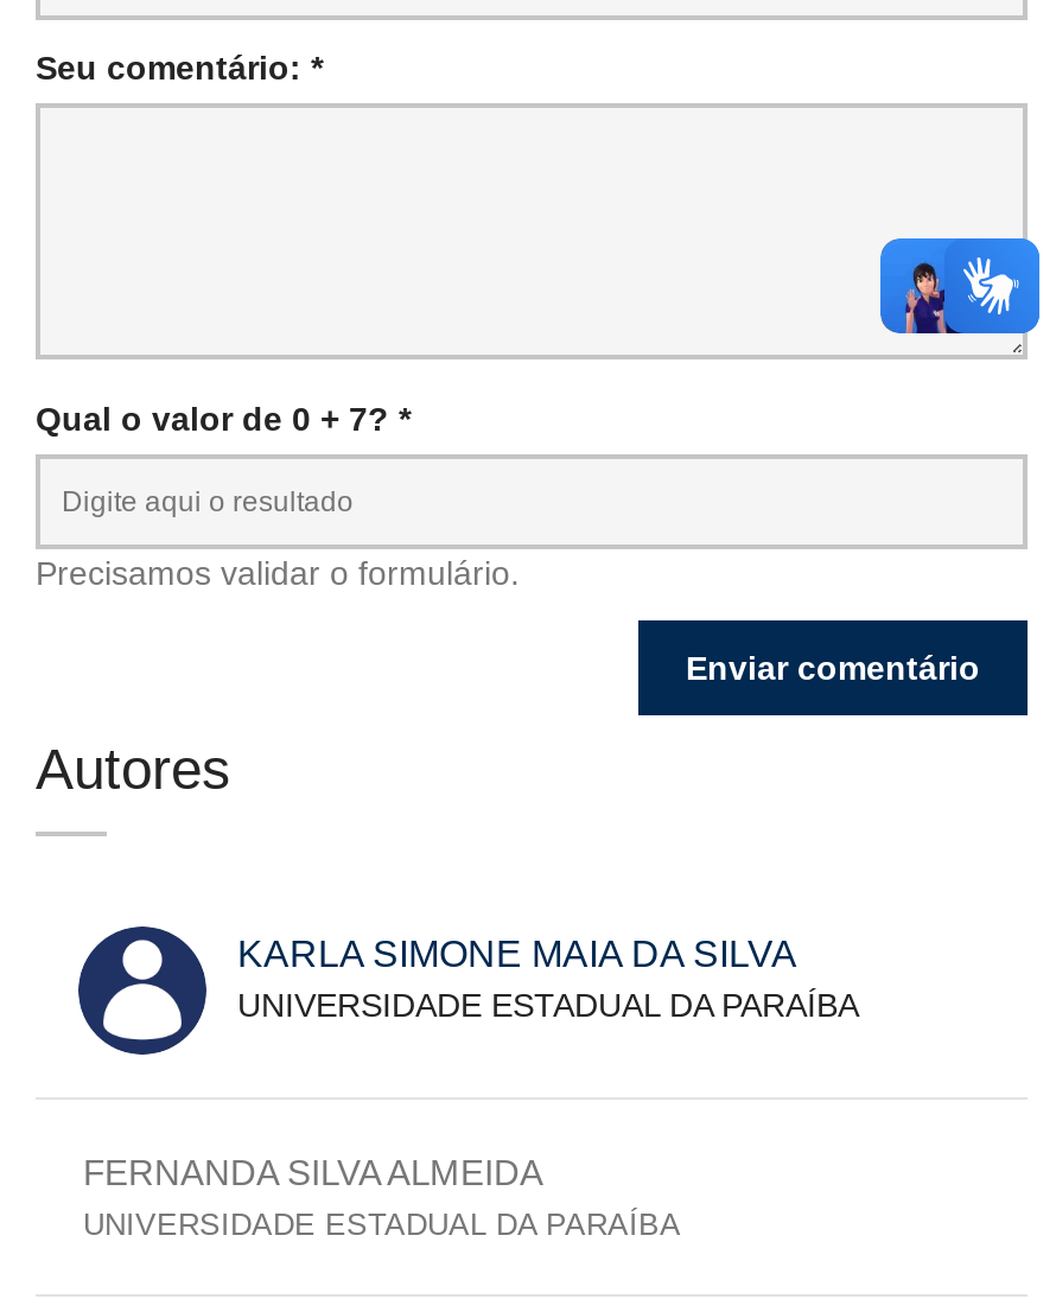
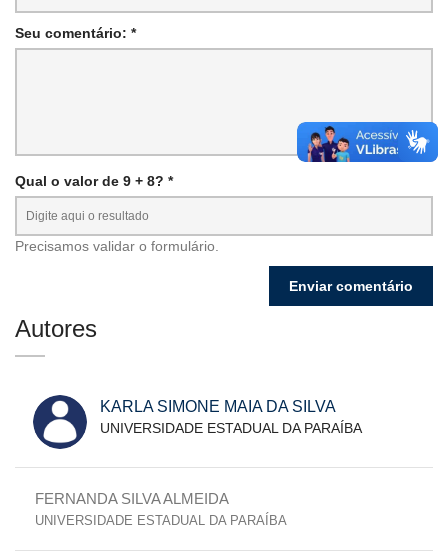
[705,236,1042,374] [image] -> [296,105,439,163] [image]
[36,400,411,438] Qual o valor de 0 + 7? * -> [15,173,173,189] Qual o valor de 9 + 8? *

